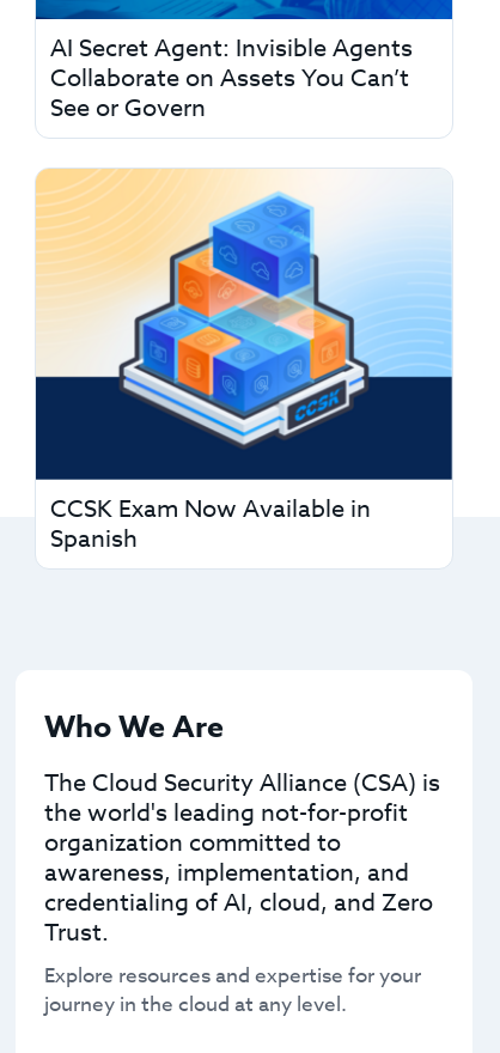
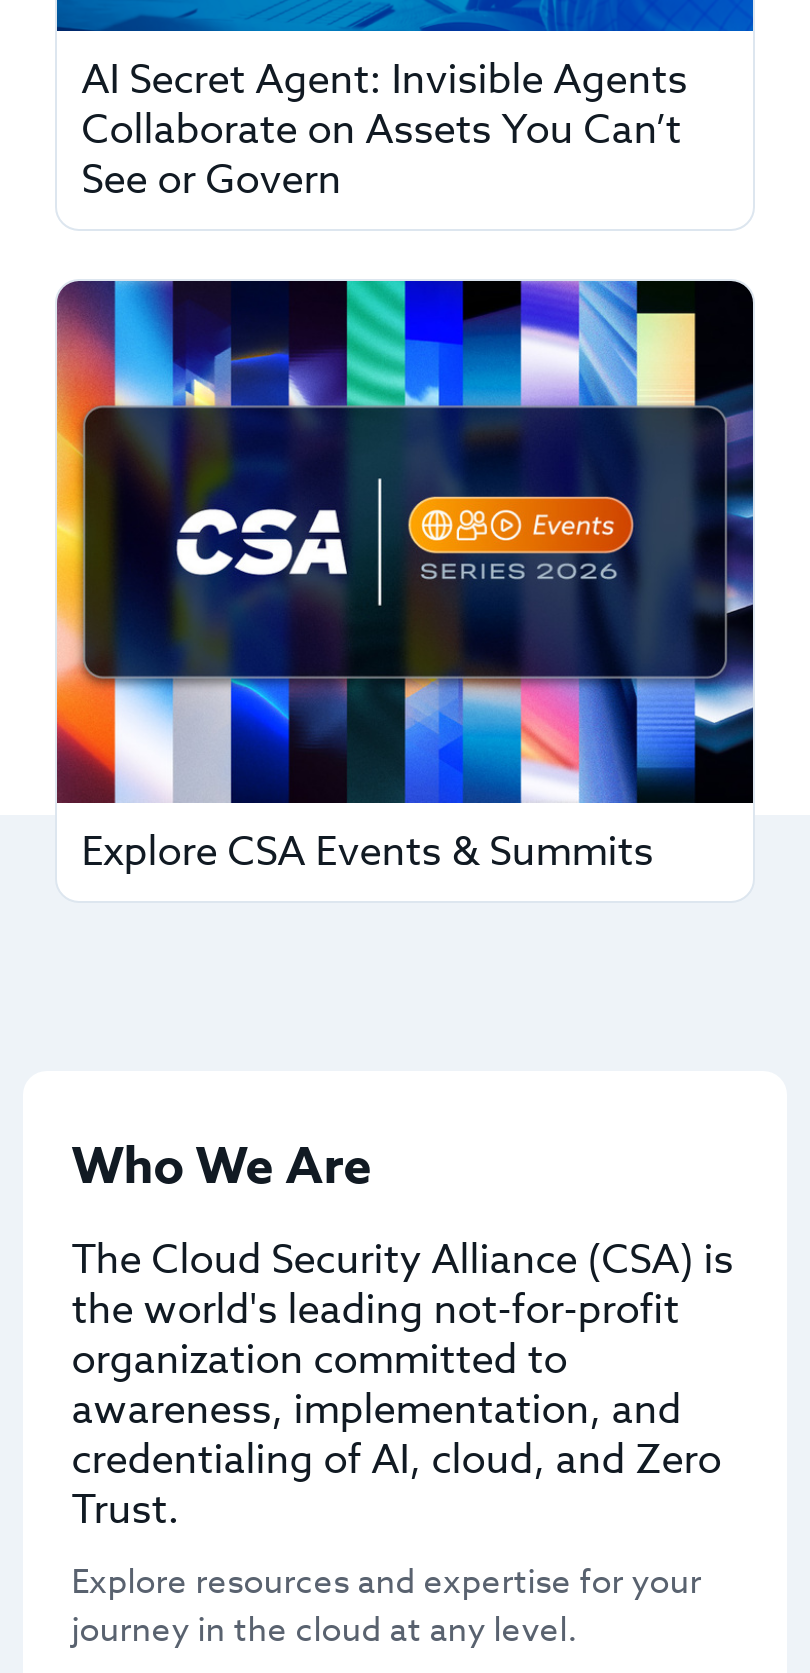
[35,168,453,557] [image] | CCSK Exam Now Available in | Spanish -> [55,278,755,881] [image] | Explore CSA Events & Summits

